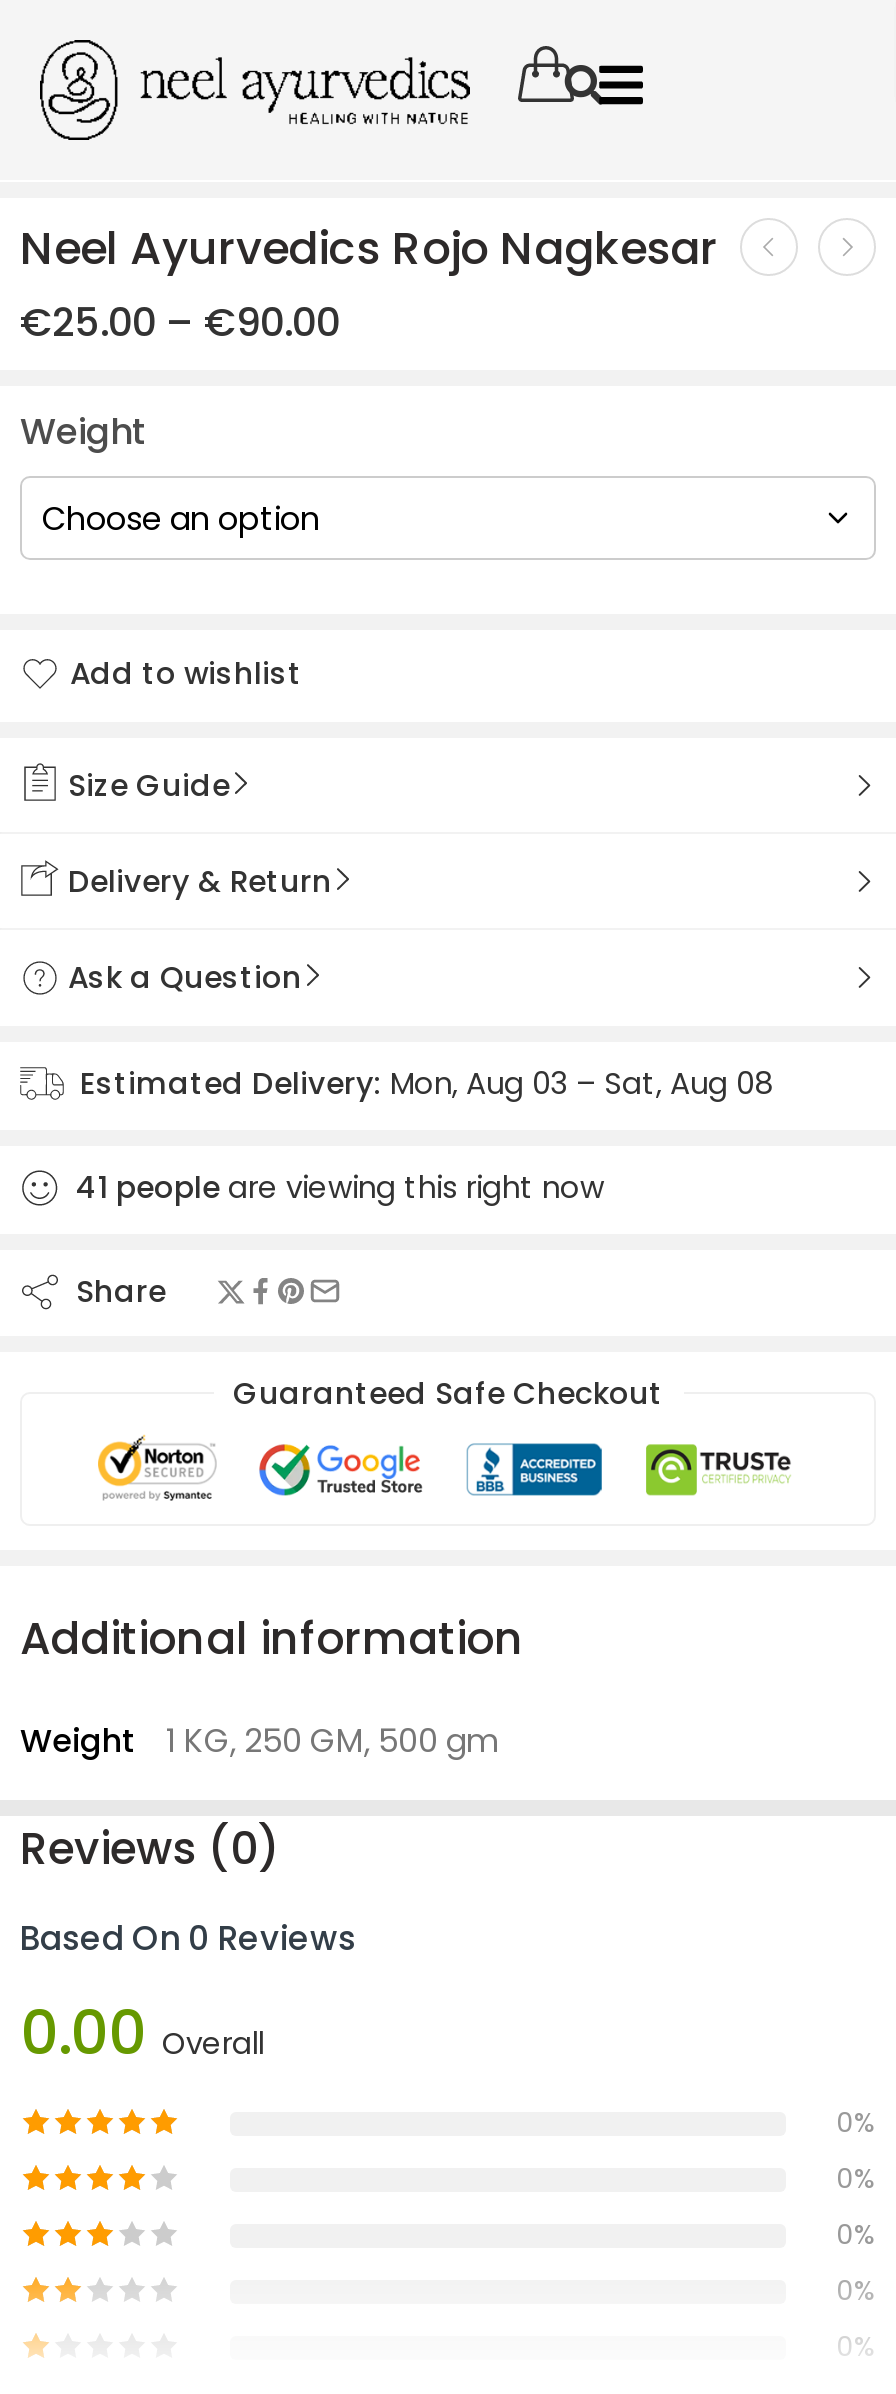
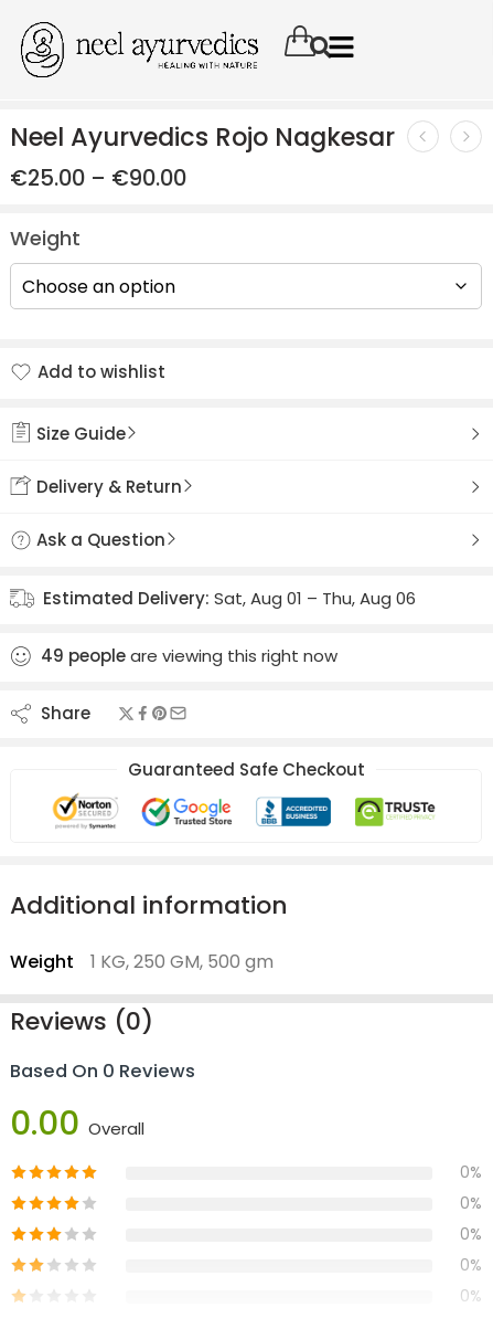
[80,1063,772,1105] Estimated Delivery: Mon, Aug 03 – Sat, Aug 08 -> [43,587,416,610] Estimated Delivery: Sat, Aug 01 – Thu, Aug 06
[76,1167,604,1209] 41 people are viewing this right now -> [41,644,337,668] 49 people are viewing this right now

